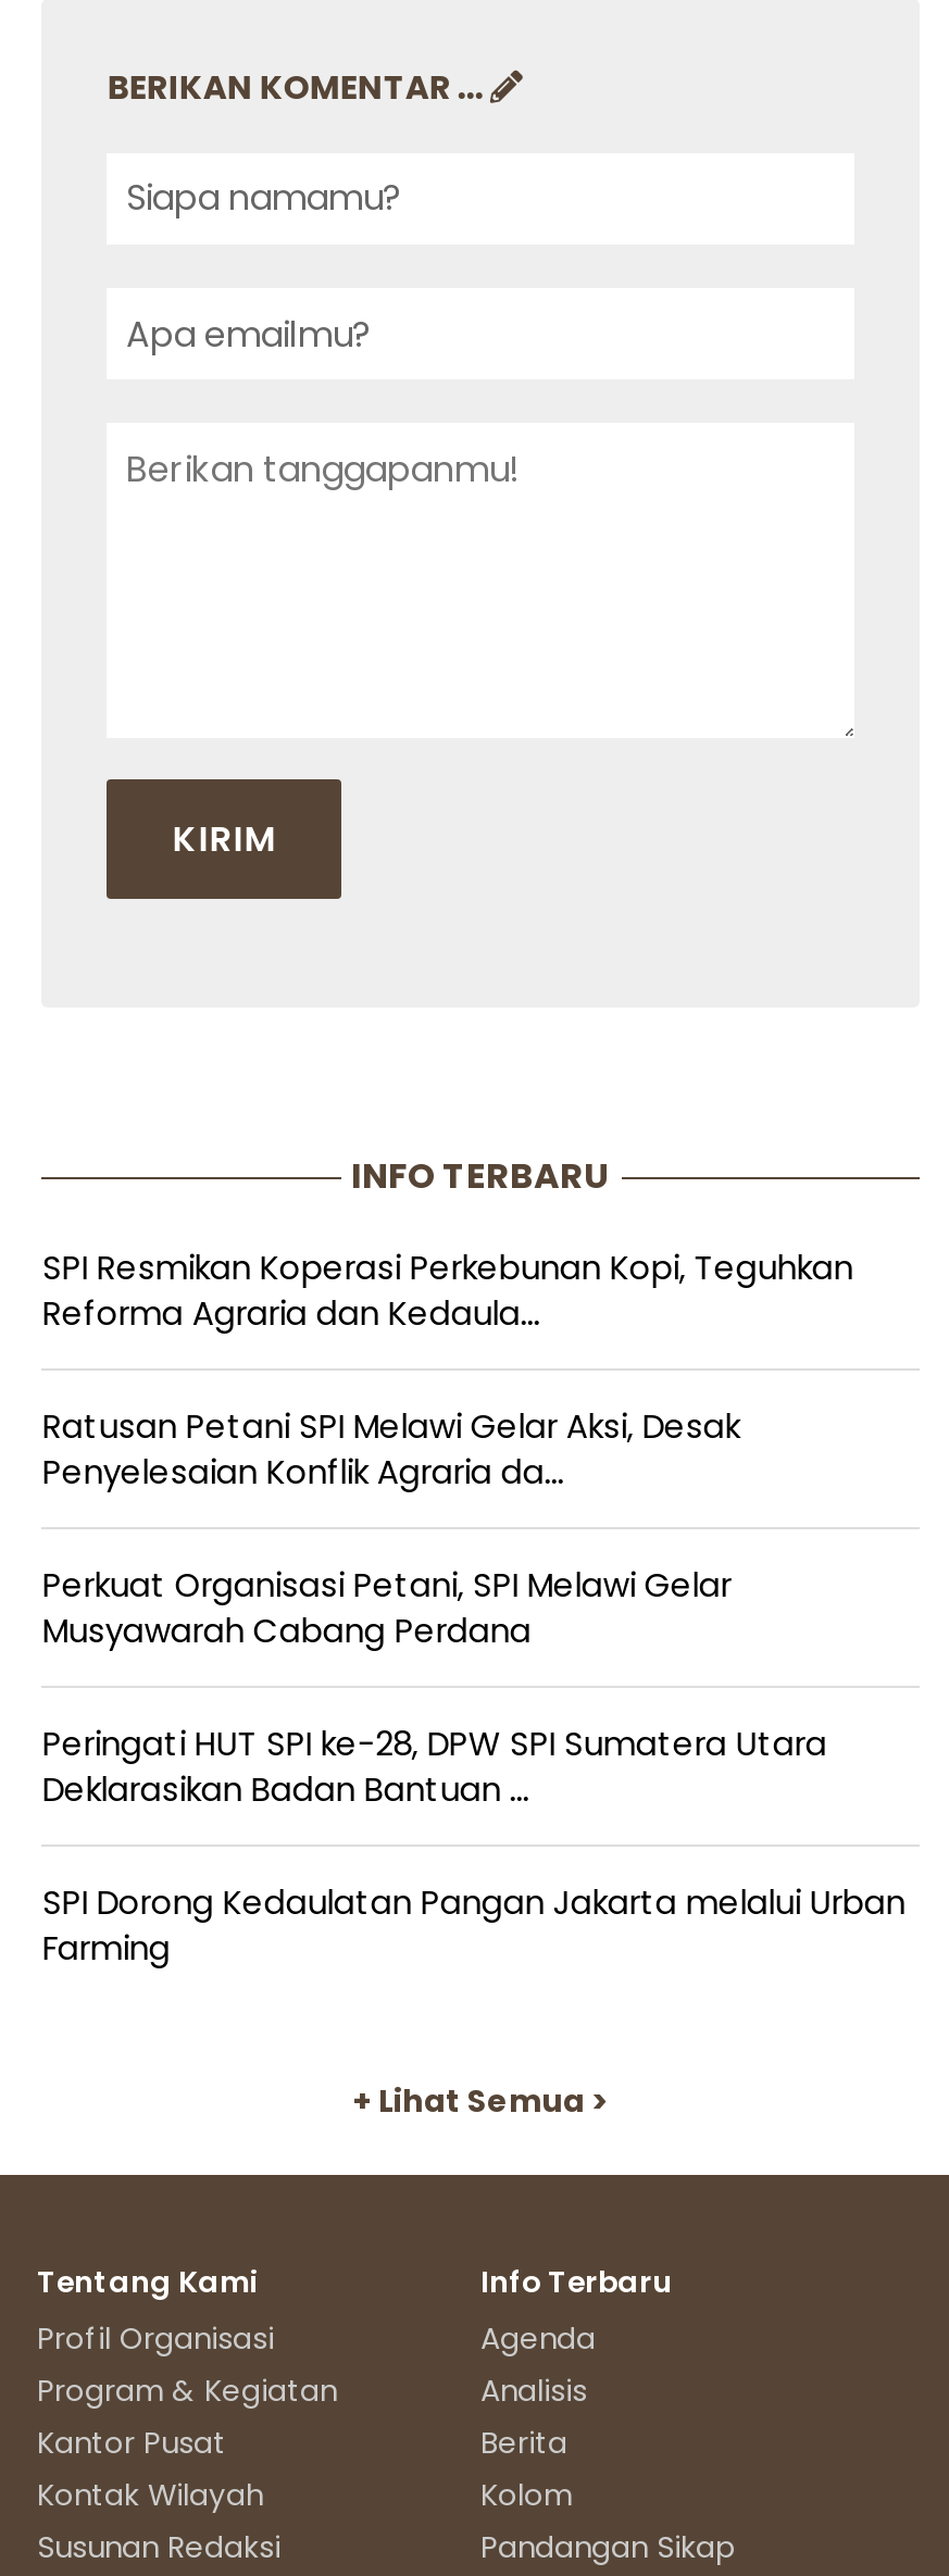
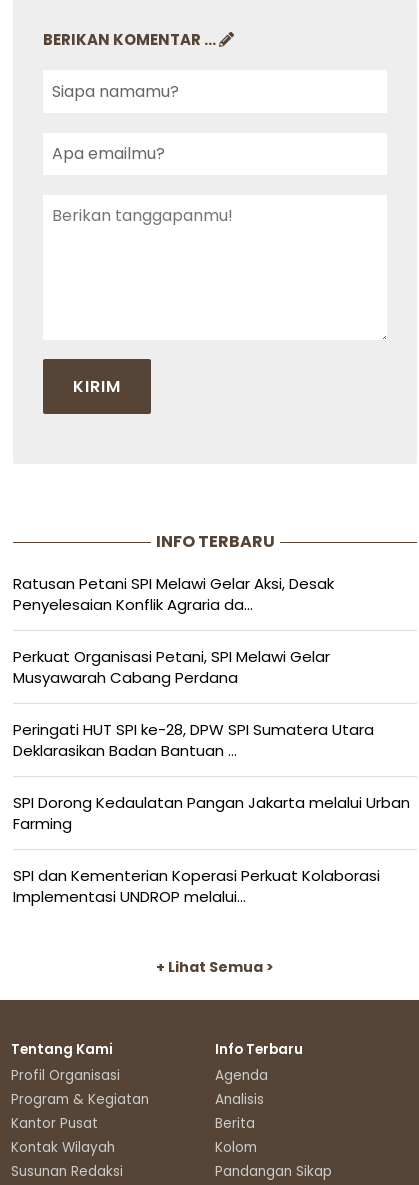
[42,1246,853,1337] SPI Resmikan Koperasi Perkebunan Kopi, Teguhkan | Reforma Agraria dan Kedaula... -> none
moved [42,1404,905,1972] -> [13,573,410,834]: Ratusan Petani SPI Melawi Gelar Aksi, Desak | Penyelesaian Konflik Agraria da... | Perkuat Organisasi Petani, SPI Melawi Gelar | Musyawarah Cabang Perdana | Peringati HUT SPI ke-28, DPW SPI Sumatera Utara | Deklarasikan Badan Bantuan ... | SPI Dorong Kedaulatan Pangan Jakarta melalui Urban | Farming
none -> [13,865,380,907] SPI dan Kementerian Koperasi Perkuat Kolaborasi | Implementasi UNDROP melalui...

